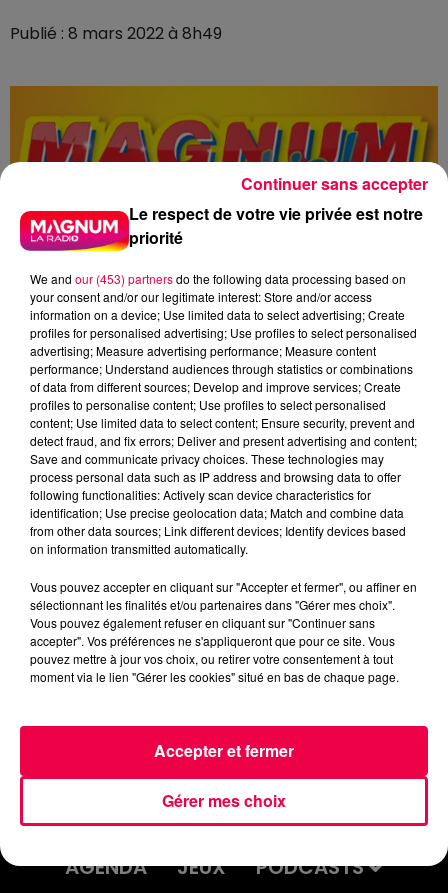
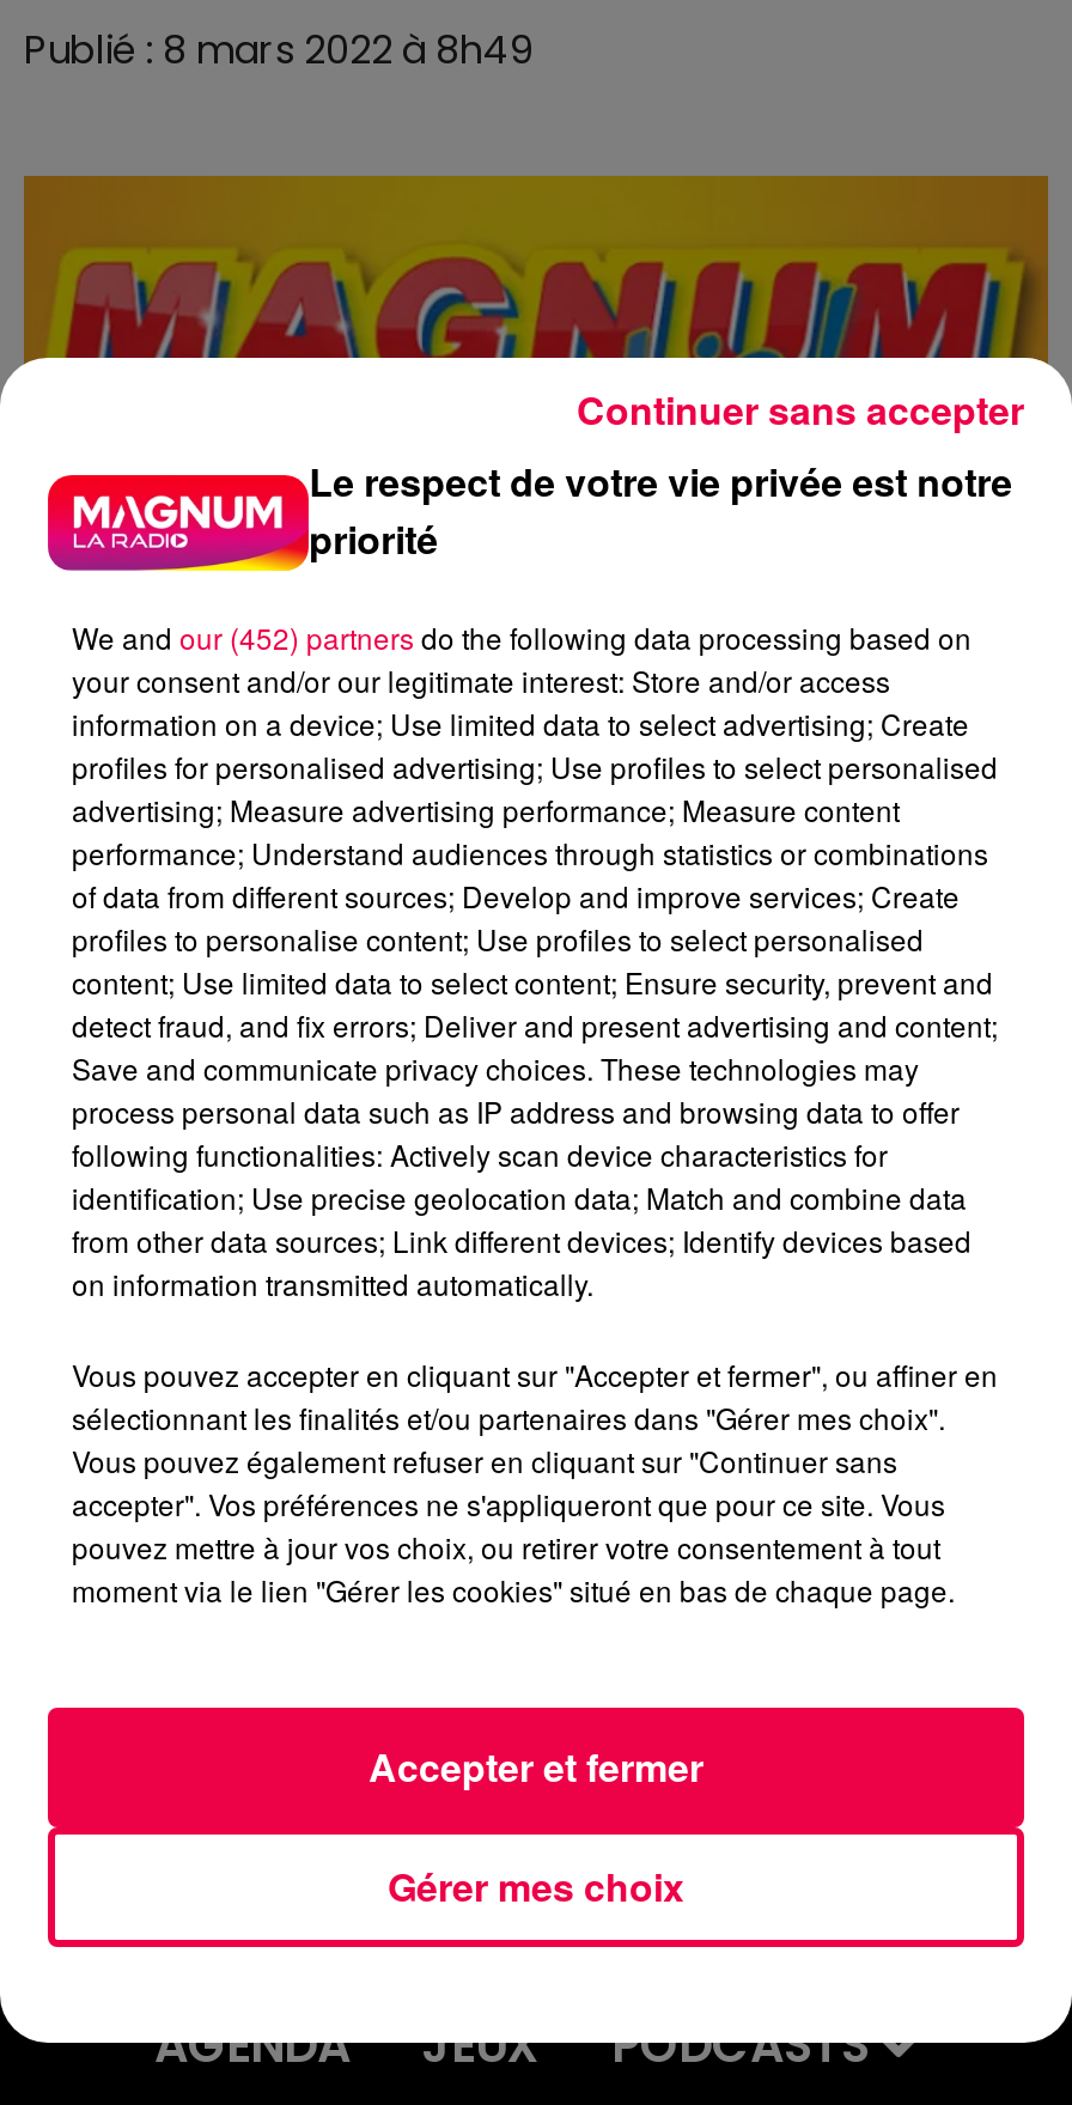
[30,269,406,286] We and our (453) partners do the following data processing based on -> [72,615,971,656] We and our (452) partners do the following data processing based on

